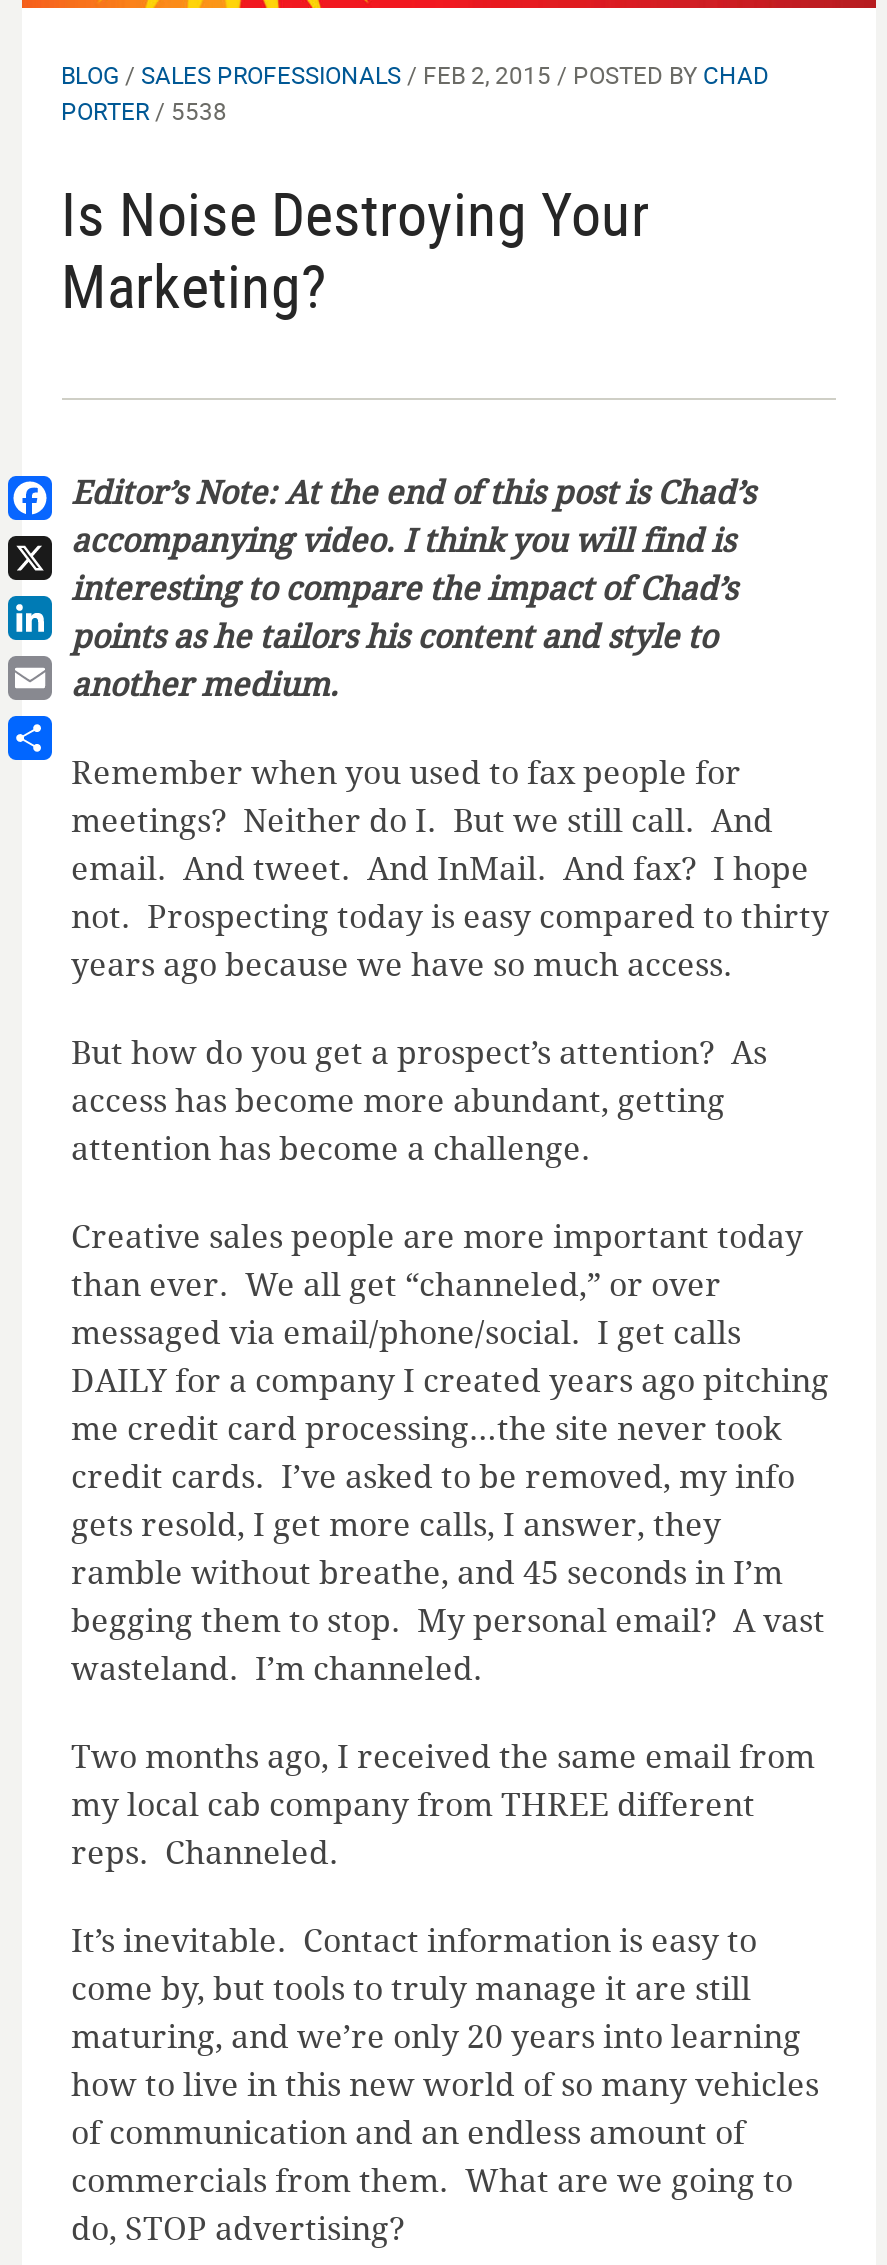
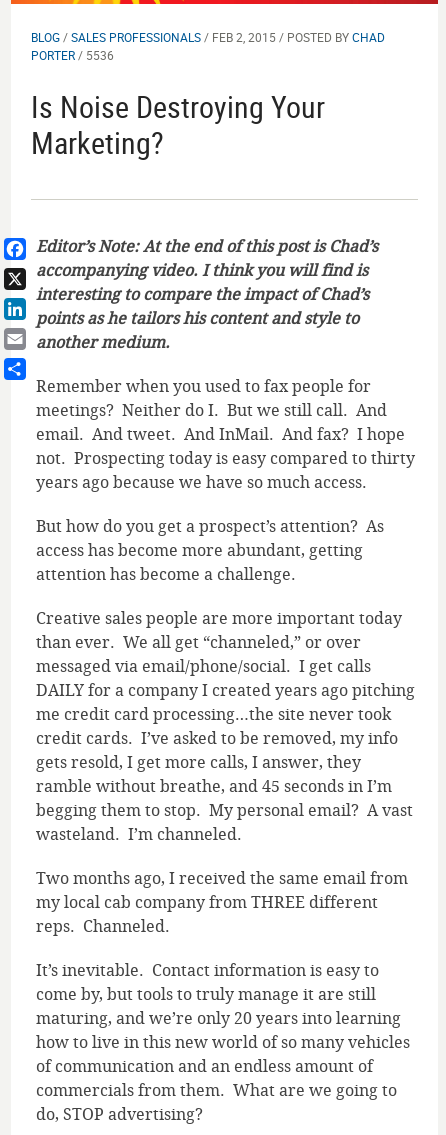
[61,93,227,125] PORTER / 5538 -> [30,47,113,63] PORTER / 5536

